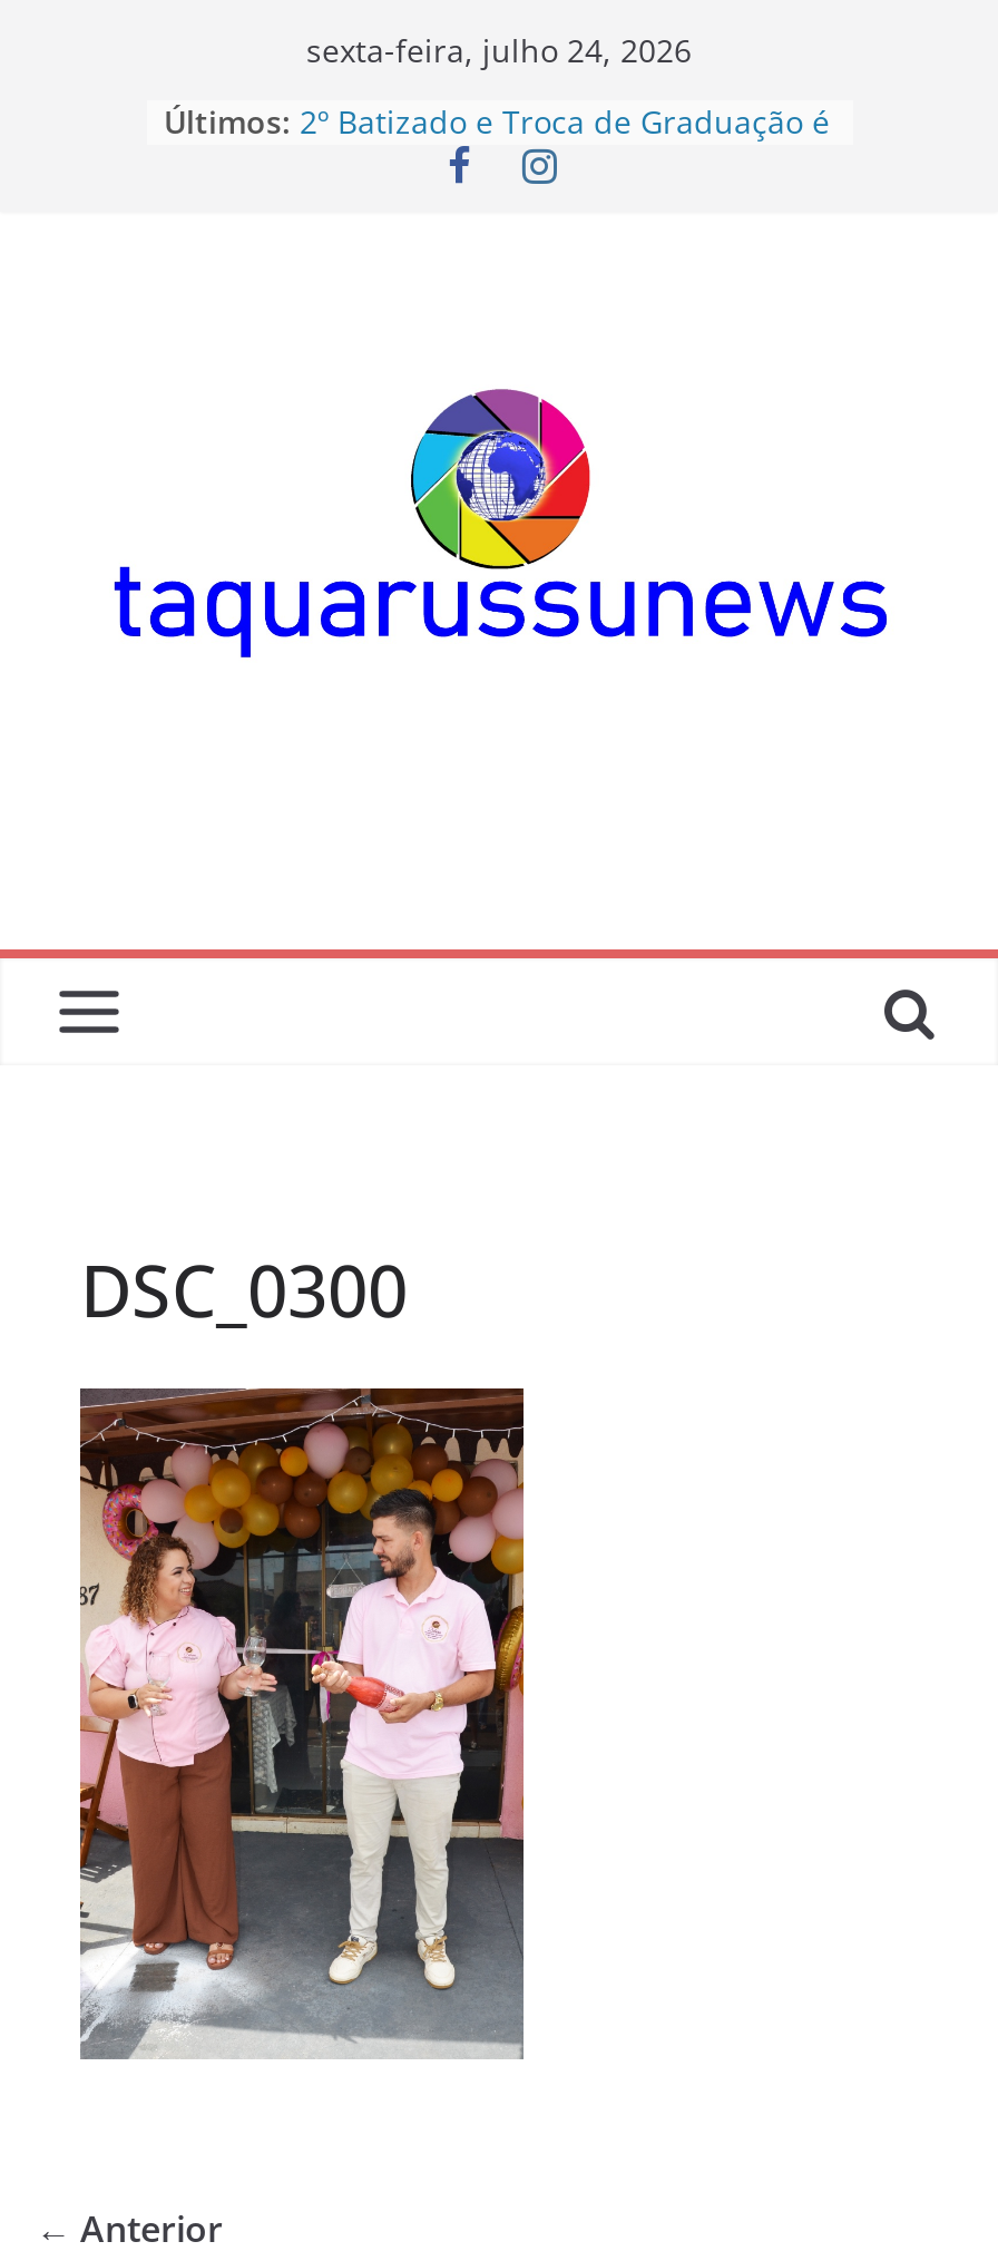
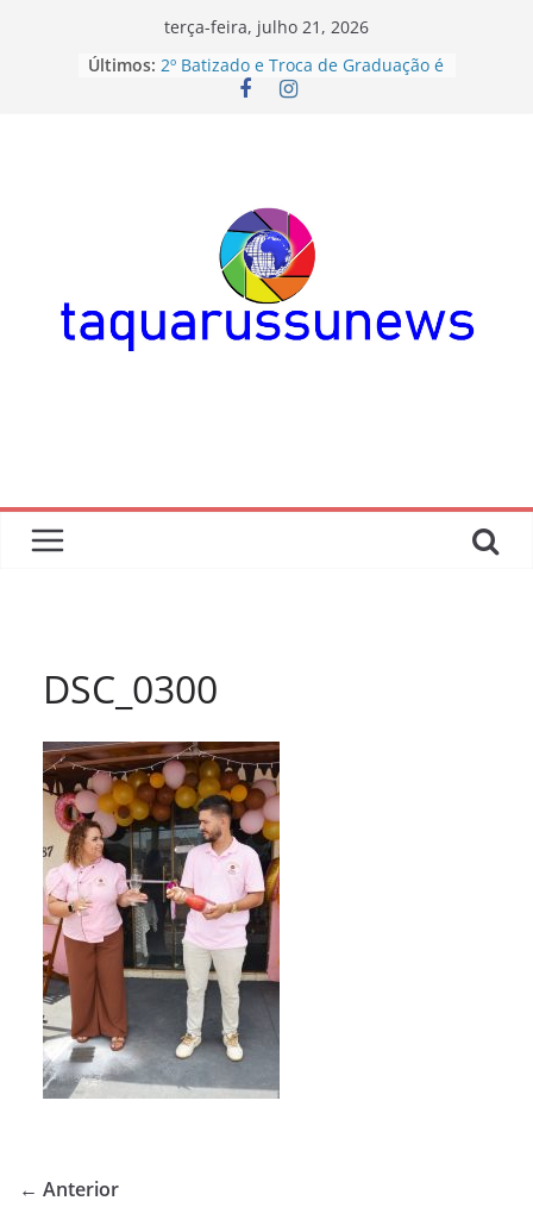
[306,29,692,71] sexta-feira, julho 24, 2026 -> [164,15,369,38] terça-feira, julho 21, 2026

